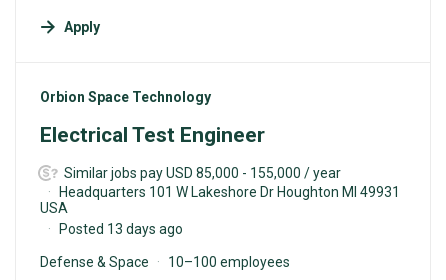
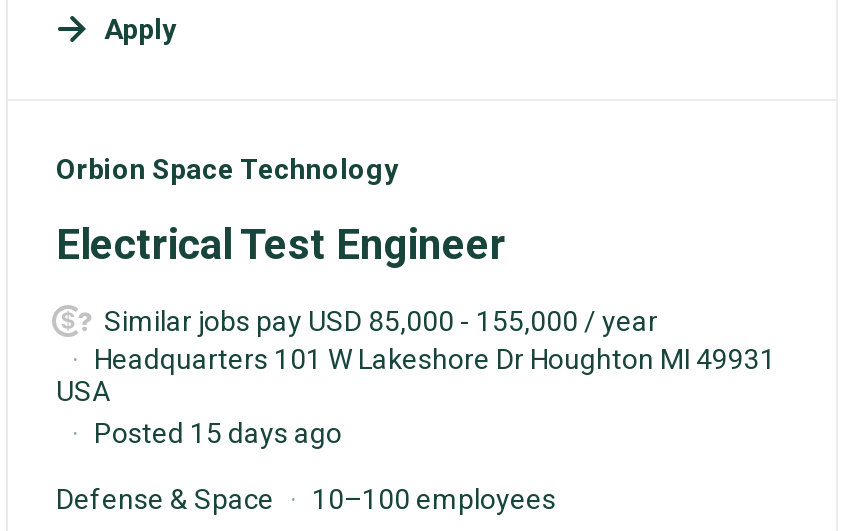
[59,221,183,237] Posted 13 days ago -> [94,416,342,448] Posted 15 days ago

